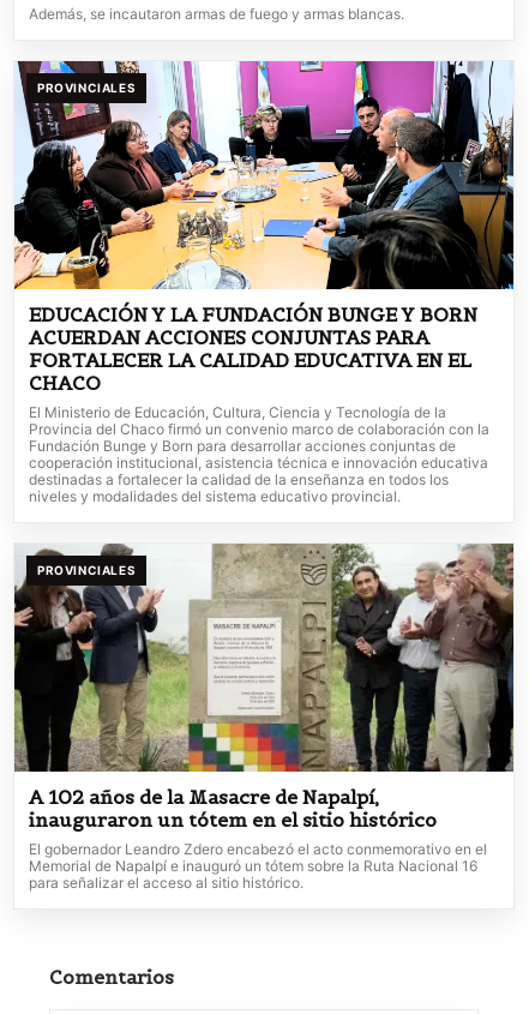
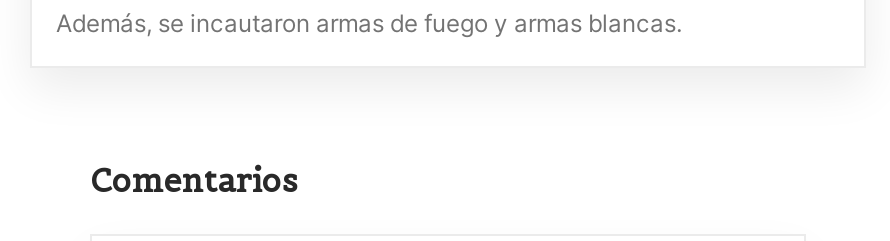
[13,60,515,290] [image] | PROVINCIALES -> none
[29,303,489,506] EDUCACIÓN Y LA FUNDACIÓN BUNGE Y BORN | ACUERDAN ACCIONES CONJUNTAS PARA | FORTALECER LA CALIDAD EDUCATIVA EN EL | CHACO | El Ministerio de Educación, Cultura, Ciencia y Tecnología de la | Provincia del Chaco firmó un convenio marco de colaboración con la | Fundación Bunge y Born para desarrollar acciones conjuntas de | cooperación institucional, asistencia técnica e innovación educativa | destinadas a fortalecer la calidad de la enseñanza en todos los | niveles y modalidades del sistema educativo provincial. -> none
[13,542,515,773] [image] | PROVINCIALES -> none
[29,785,487,892] A 102 años de la Masacre de Napalpí, | inauguraron un tótem en el sitio histórico | El gobernador Leandro Zdero encabezó el acto conmemorativo en el | Memorial de Napalpí e inauguró un tótem sobre la Ruta Nacional 16 | para señalizar el acceso al sitio histórico. -> none

